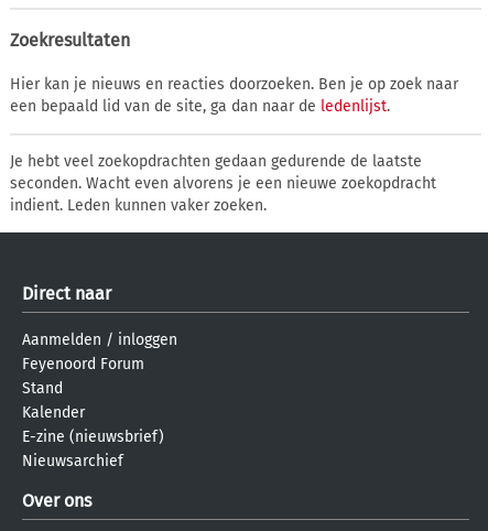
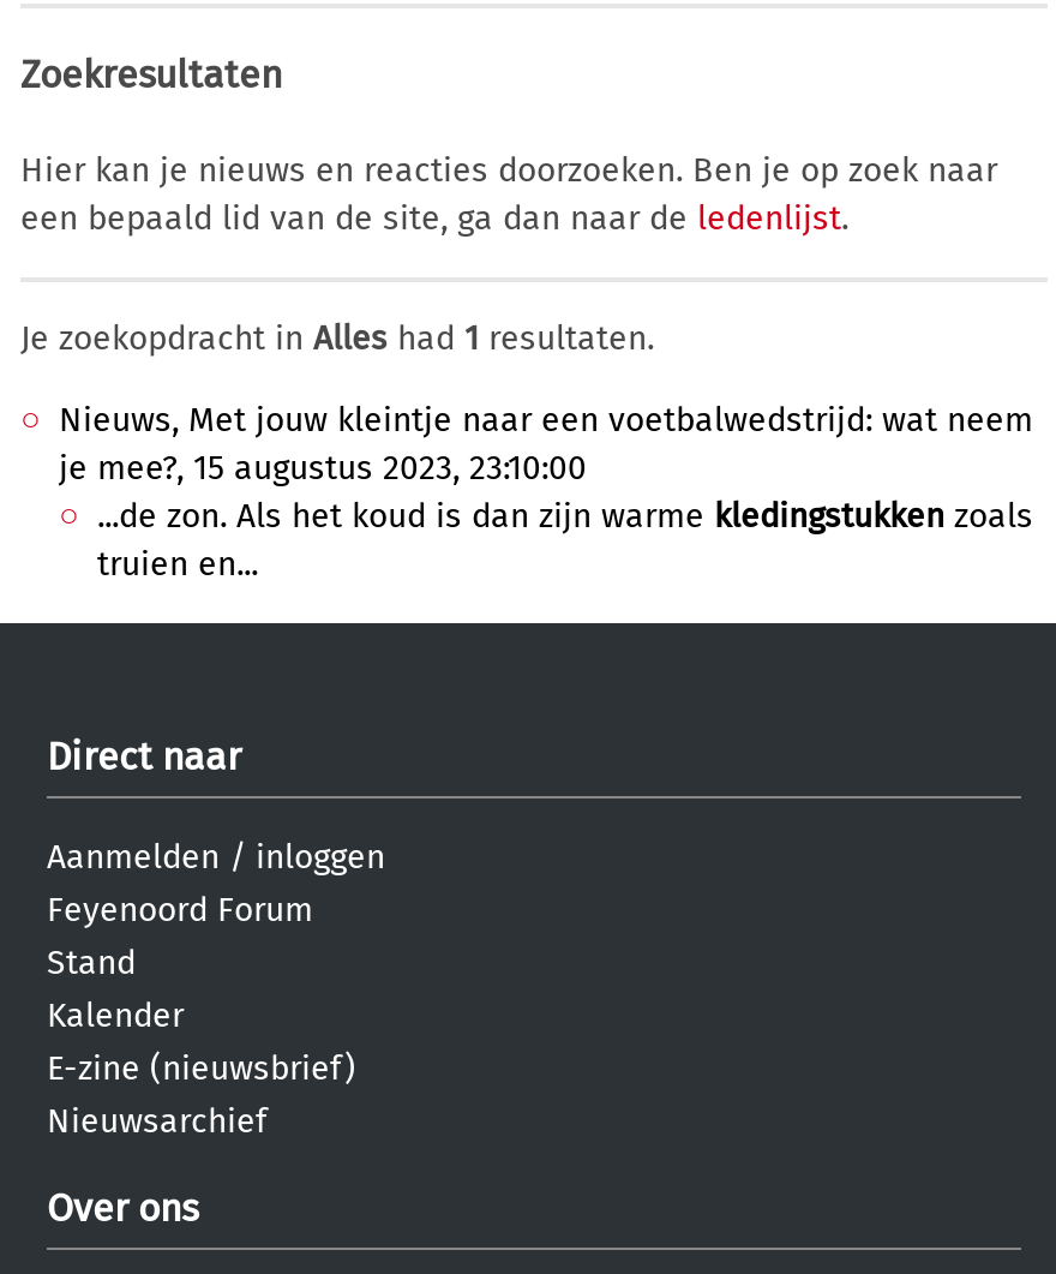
[10,152,436,215] Je hebt veel zoekopdrachten gedaan gedurende de laatste | seconden. Wacht even alvorens je een nieuwe zoekopdracht | indient. Leden kunnen vaker zoeken. -> [20,318,1033,585] Je zoekopdracht in Alles had 1 resultaten. | Nieuws, Met jouw kleintje naar een voetbalwedstrijd: wat neem | je mee?, 15 augustus 2023, 23:10:00 | ...de zon. Als het koud is dan zijn warme kledingstukken zoals | truien en...

